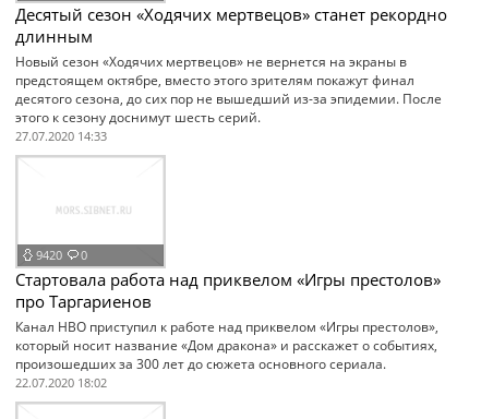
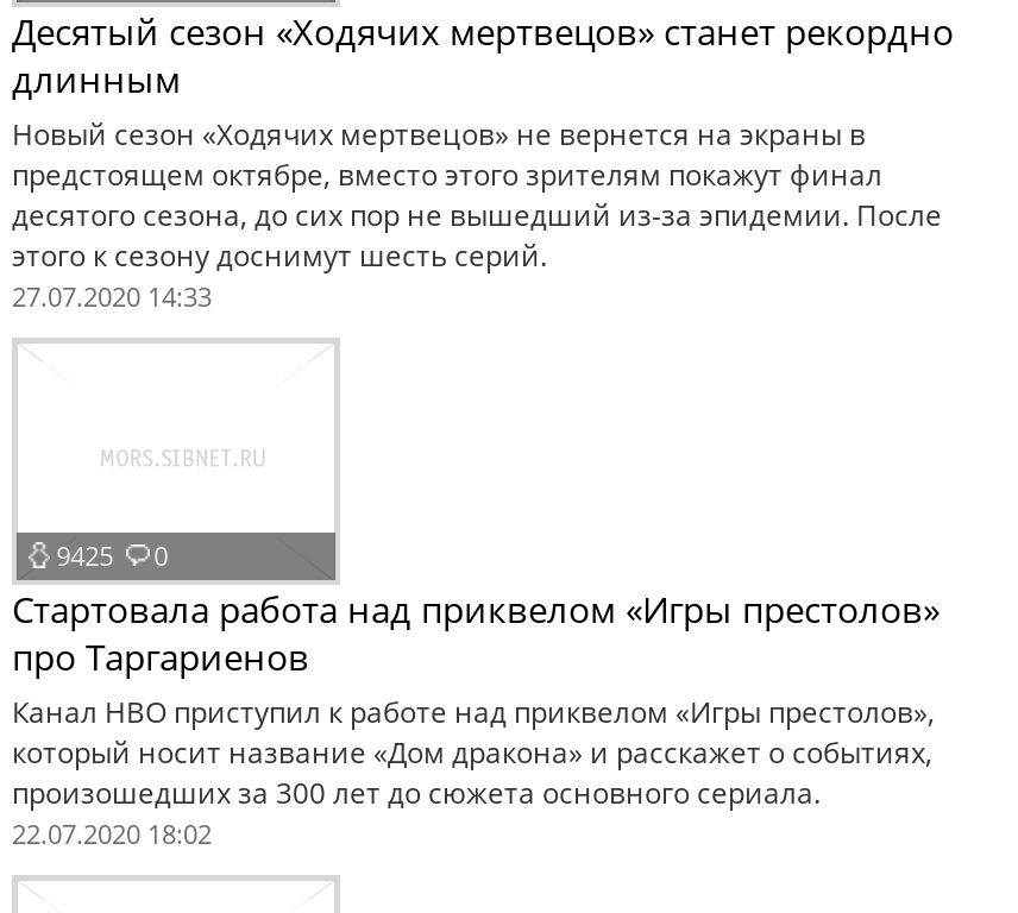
[36,247,87,263] 9420 0 -> [56,538,168,574] 9425 0

